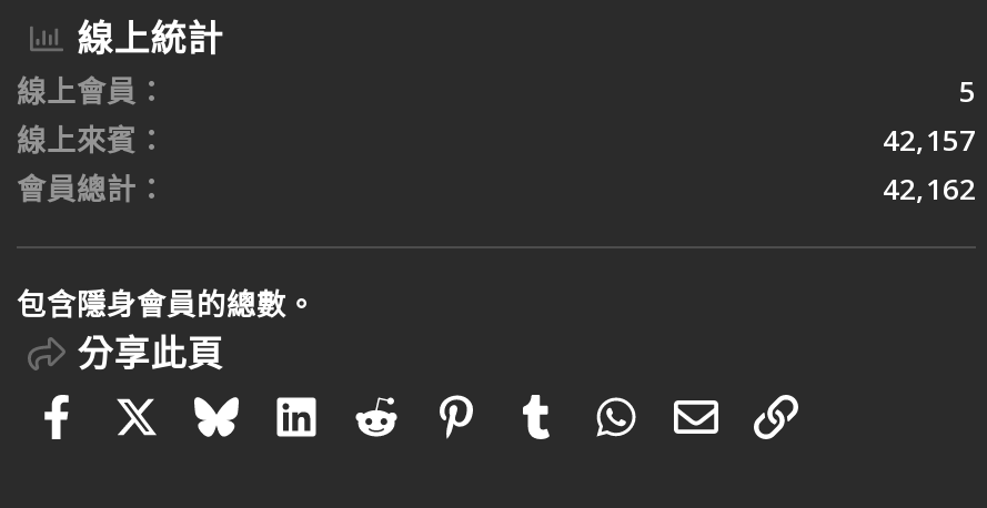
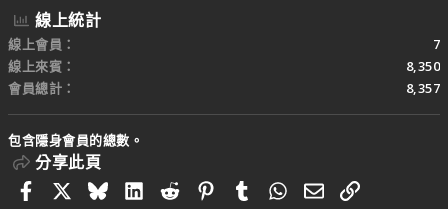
[959,71,976,111] 5 -> [432,35,440,53] 7
[883,120,976,159] 42,157 -> [405,57,440,75] 8,350
[883,168,976,208] 42,162 -> [405,79,440,97] 8,357

